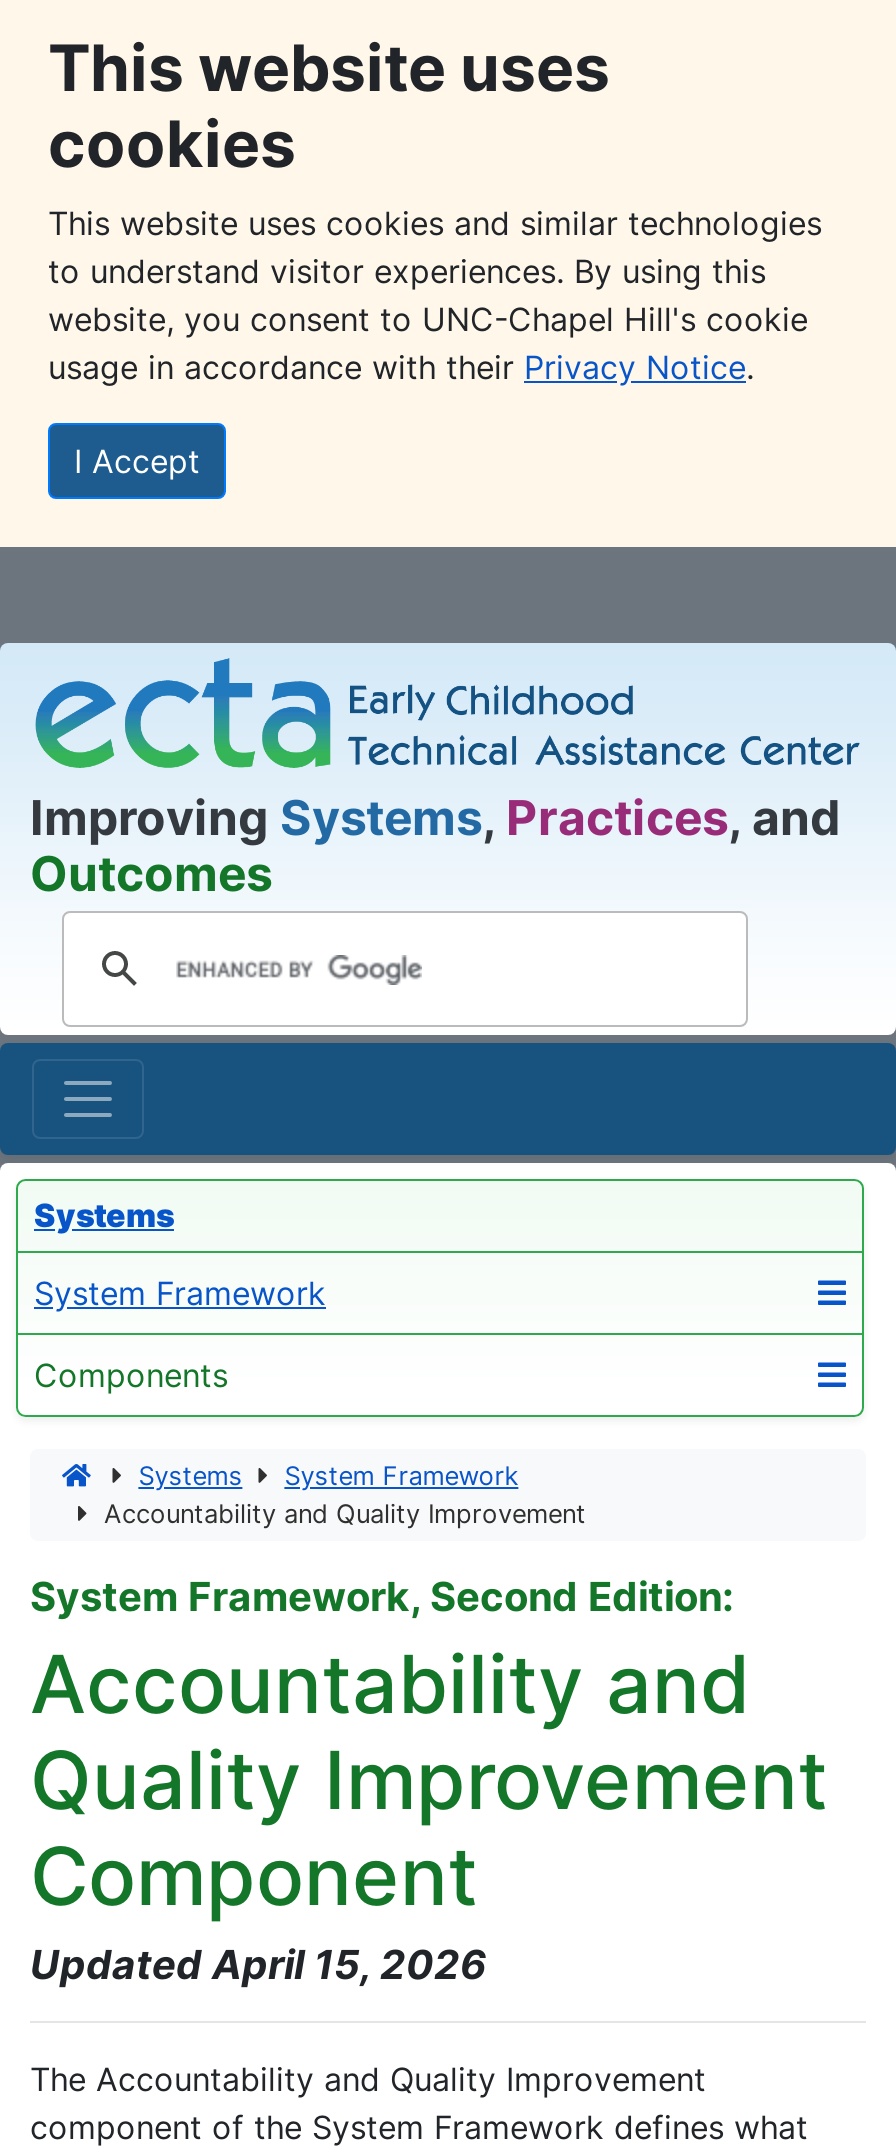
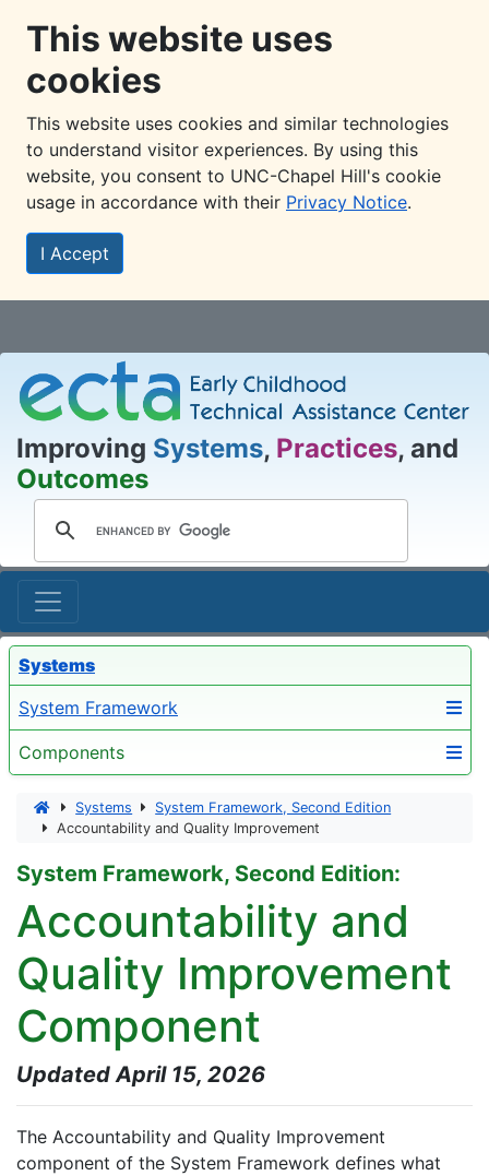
[284,1460,518,1490] System Framework -> [155,799,391,815] System Framework, Second Edition

